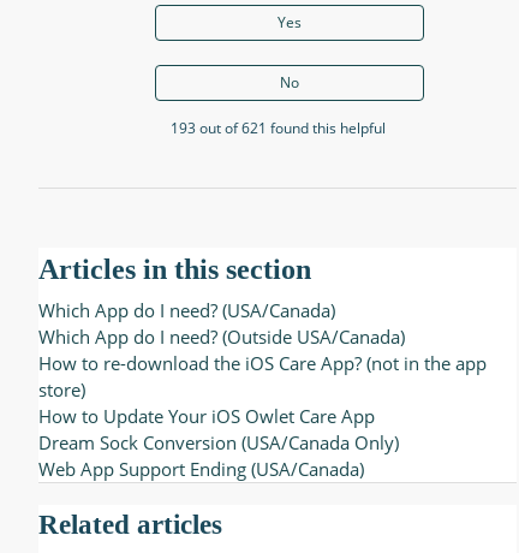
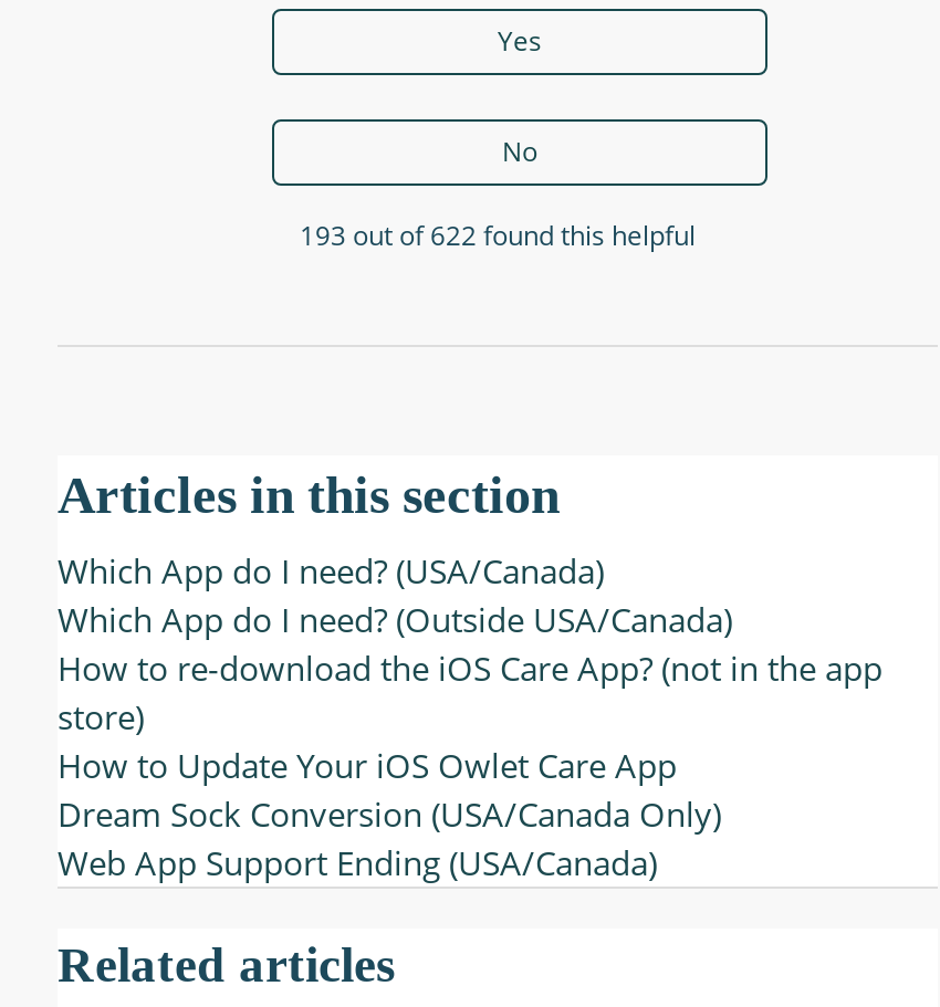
[170,117,385,138] 193 out of 621 found this helpful -> [300,216,696,253] 193 out of 622 found this helpful

